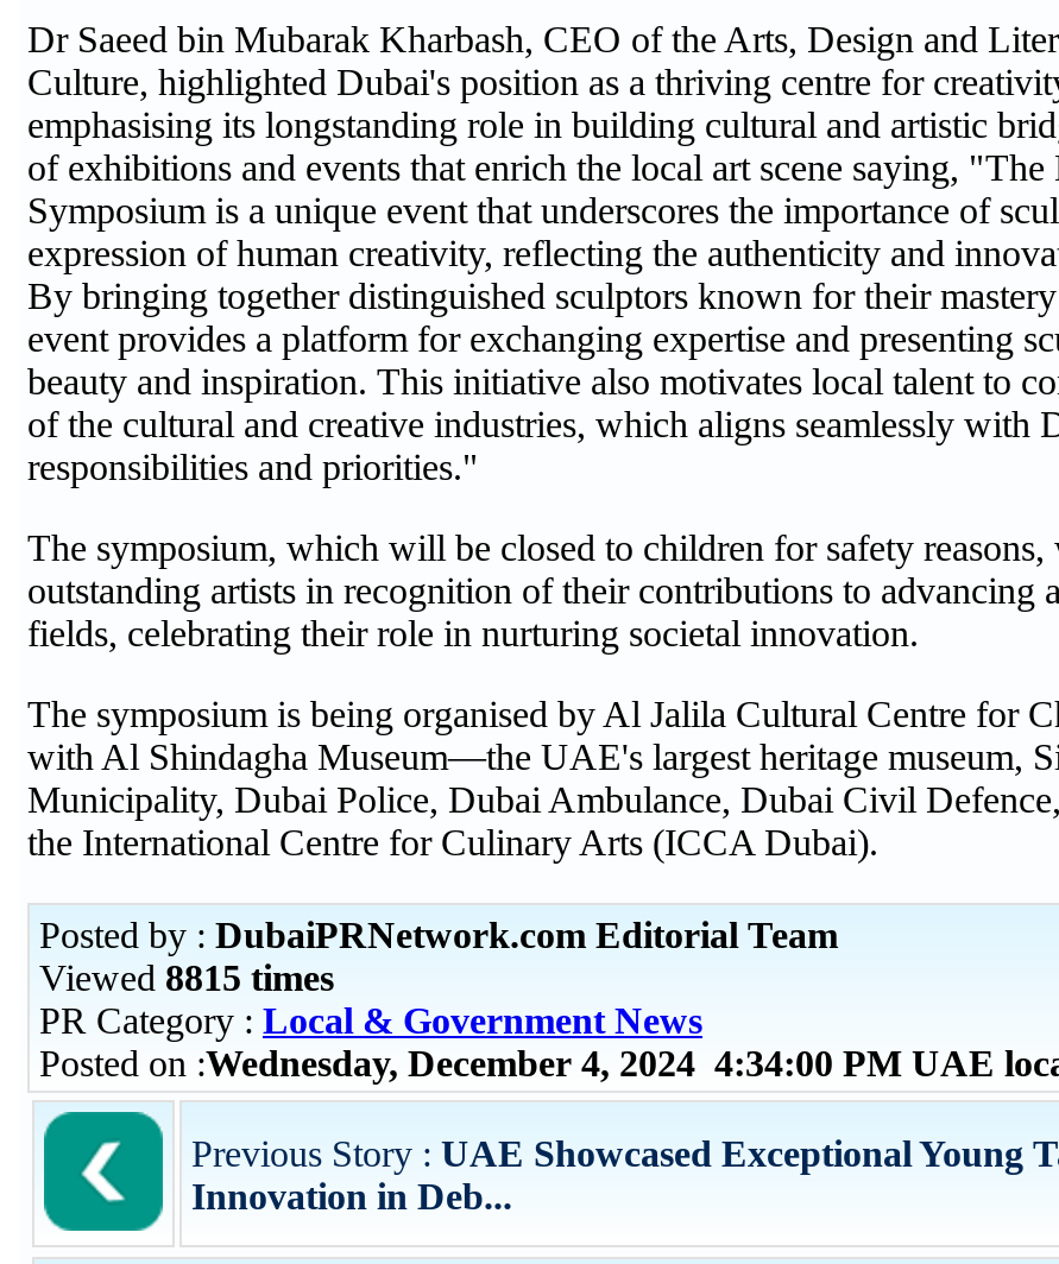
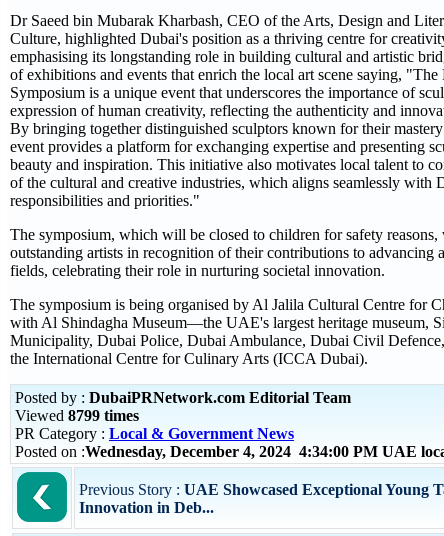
[39,958,334,998] Viewed 8815 times -> [15,407,139,424] Viewed 8799 times

